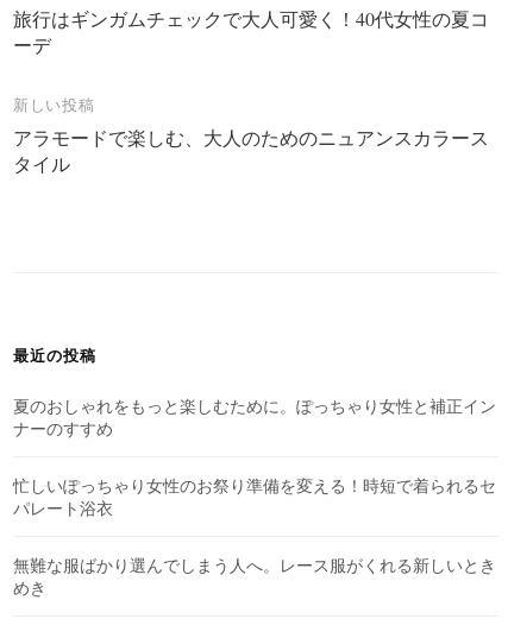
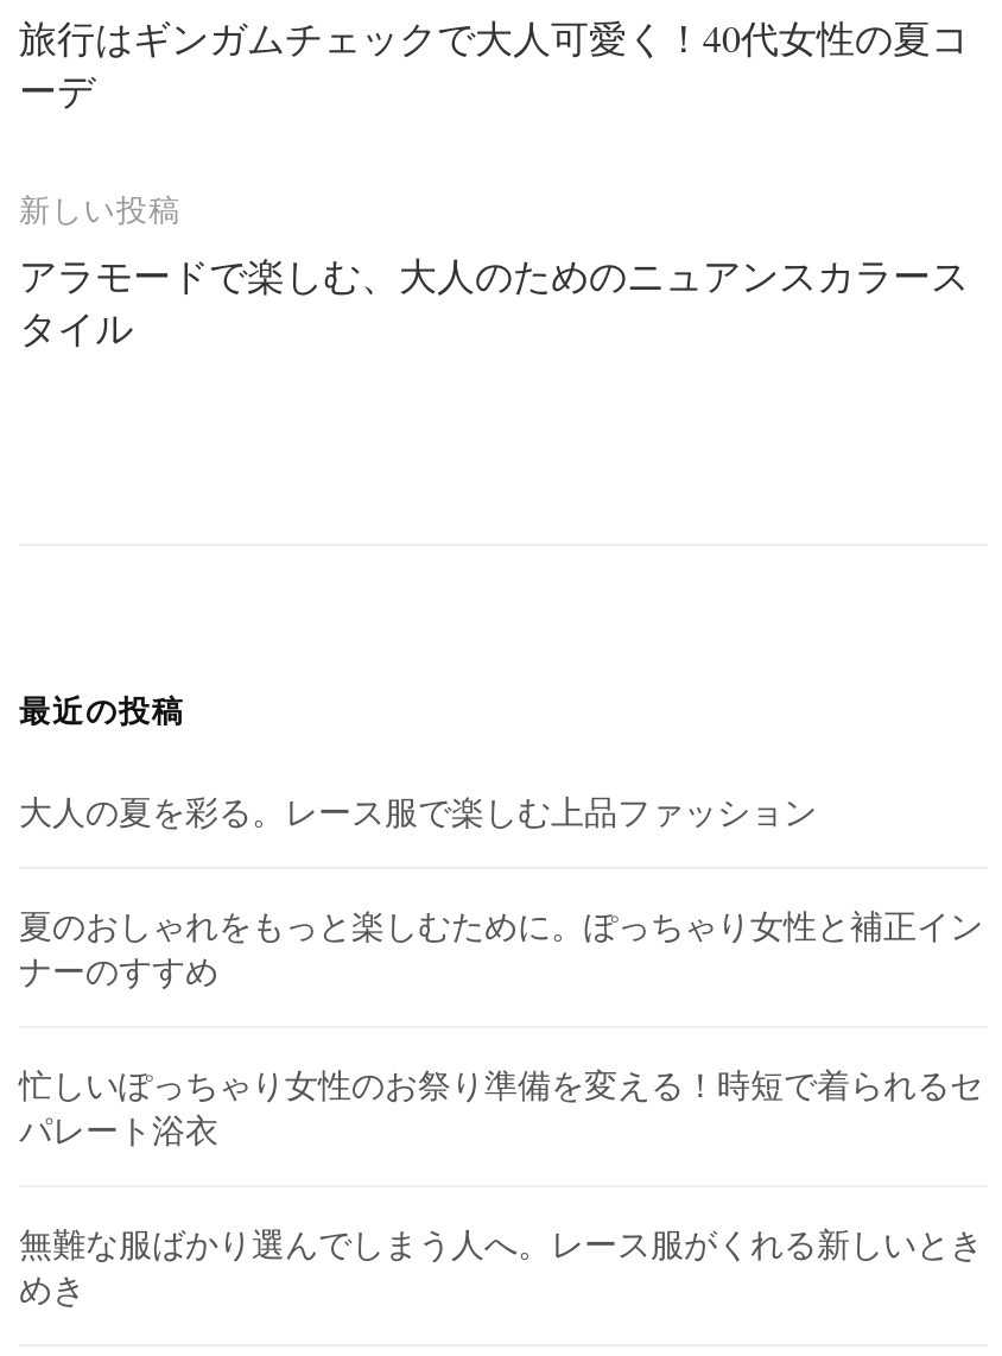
none -> [19,787,817,833] 大人の夏を彩る。レース服で楽しむ上品ファッション

